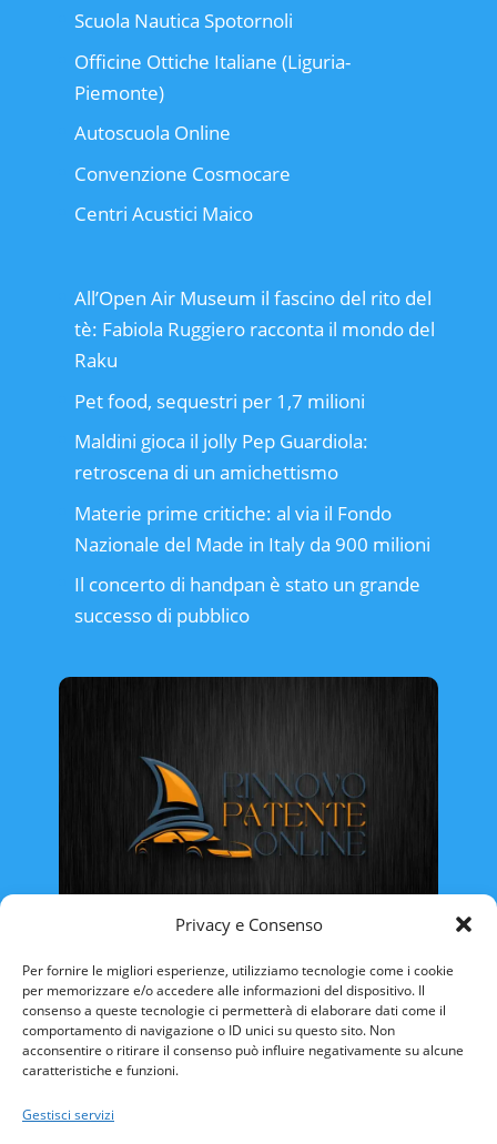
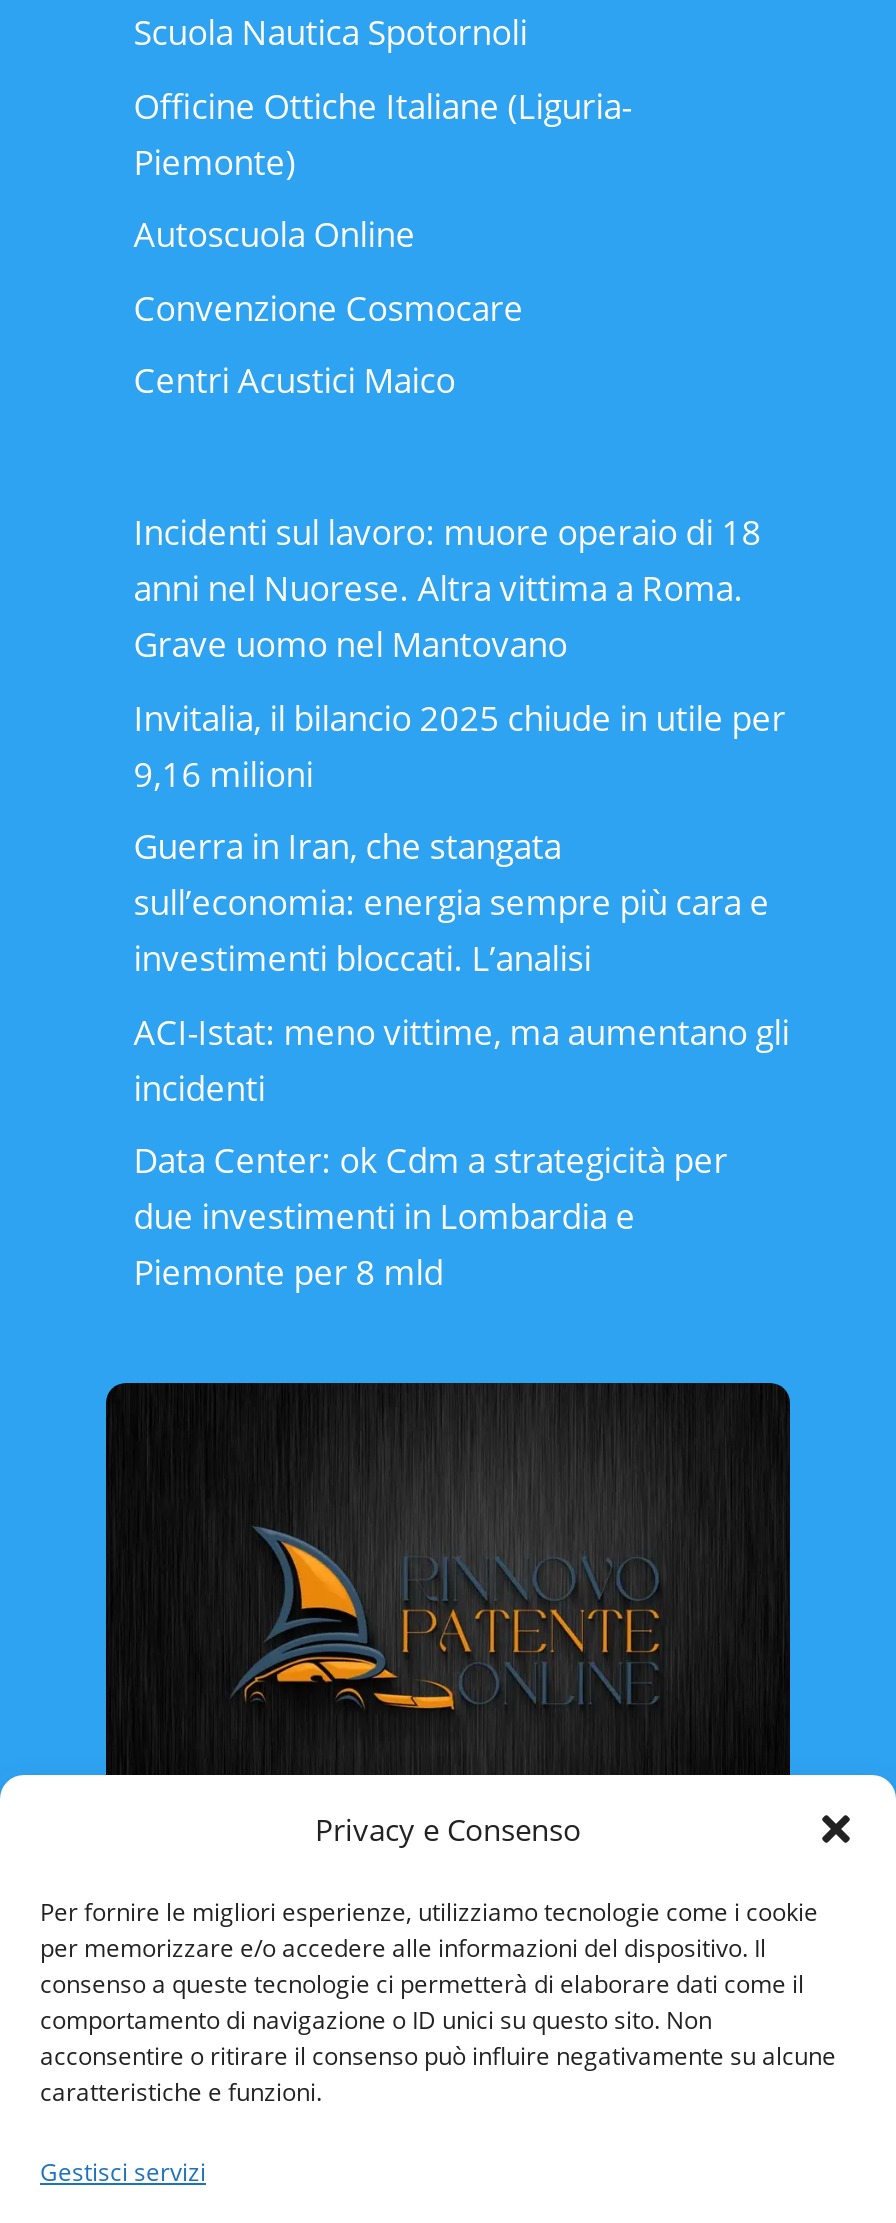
[74,285,435,373] All’Open Air Museum il fascino del rito del | tè: Fabiola Ruggiero racconta il mondo del | Raku -> [134,509,762,667] Incidenti sul lavoro: muore operaio di 18 | anni nel Nuorese. Altra vittima a Roma. | Grave uomo nel Mantovano
[74,388,365,414] Pet food, sequestri per 1,7 milioni -> [134,694,786,796] Invitalia, il bilancio 2025 chiude in utile per | 9,16 milioni
[74,429,368,485] Maldini gioca il jolly Pep Guardiola: | retroscena di un amichettismo -> [134,823,770,981] Guerra in Iran, che stangata | sull’economia: energia sempre più cara e | investimenti bloccati. L’analisi
[74,500,430,557] Materie prime critiche: al via il Fondo | Nazionale del Made in Italy da 900 milioni -> [134,1008,790,1110] ACI-Istat: meno vittime, ma aumentano gli | incidenti
[74,572,420,628] Il concerto di handpan è stato un grande | successo di pubblico -> [134,1137,728,1295] Data Center: ok Cdm a strategicità per | due investimenti in Lombardia e | Piemonte per 8 mld

